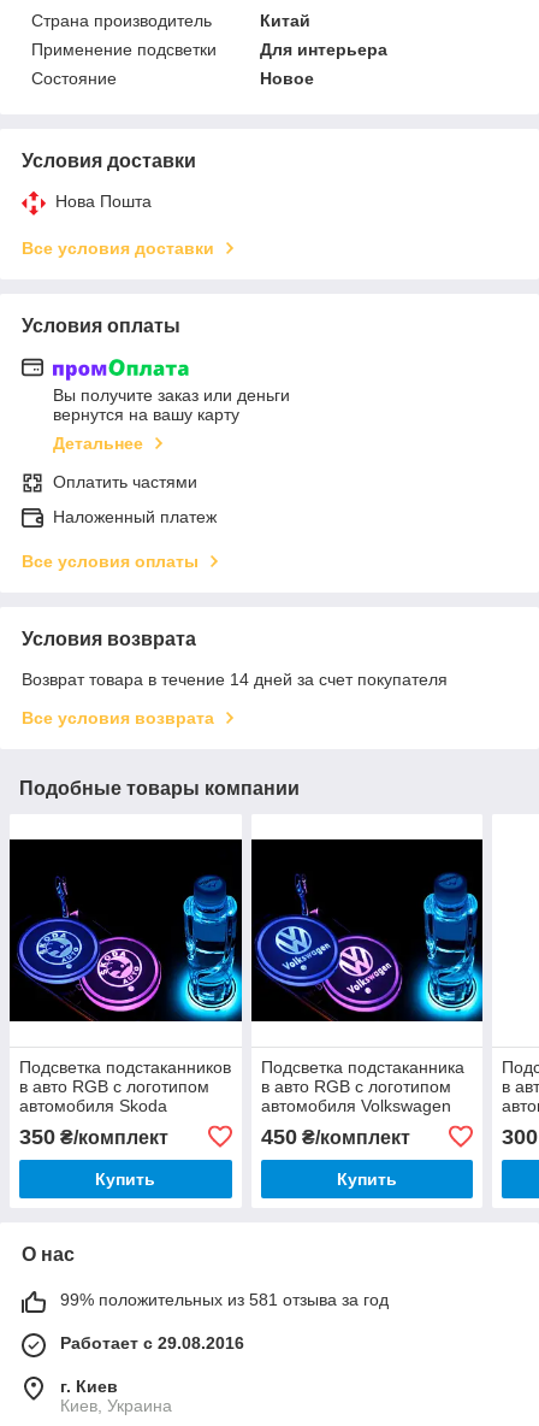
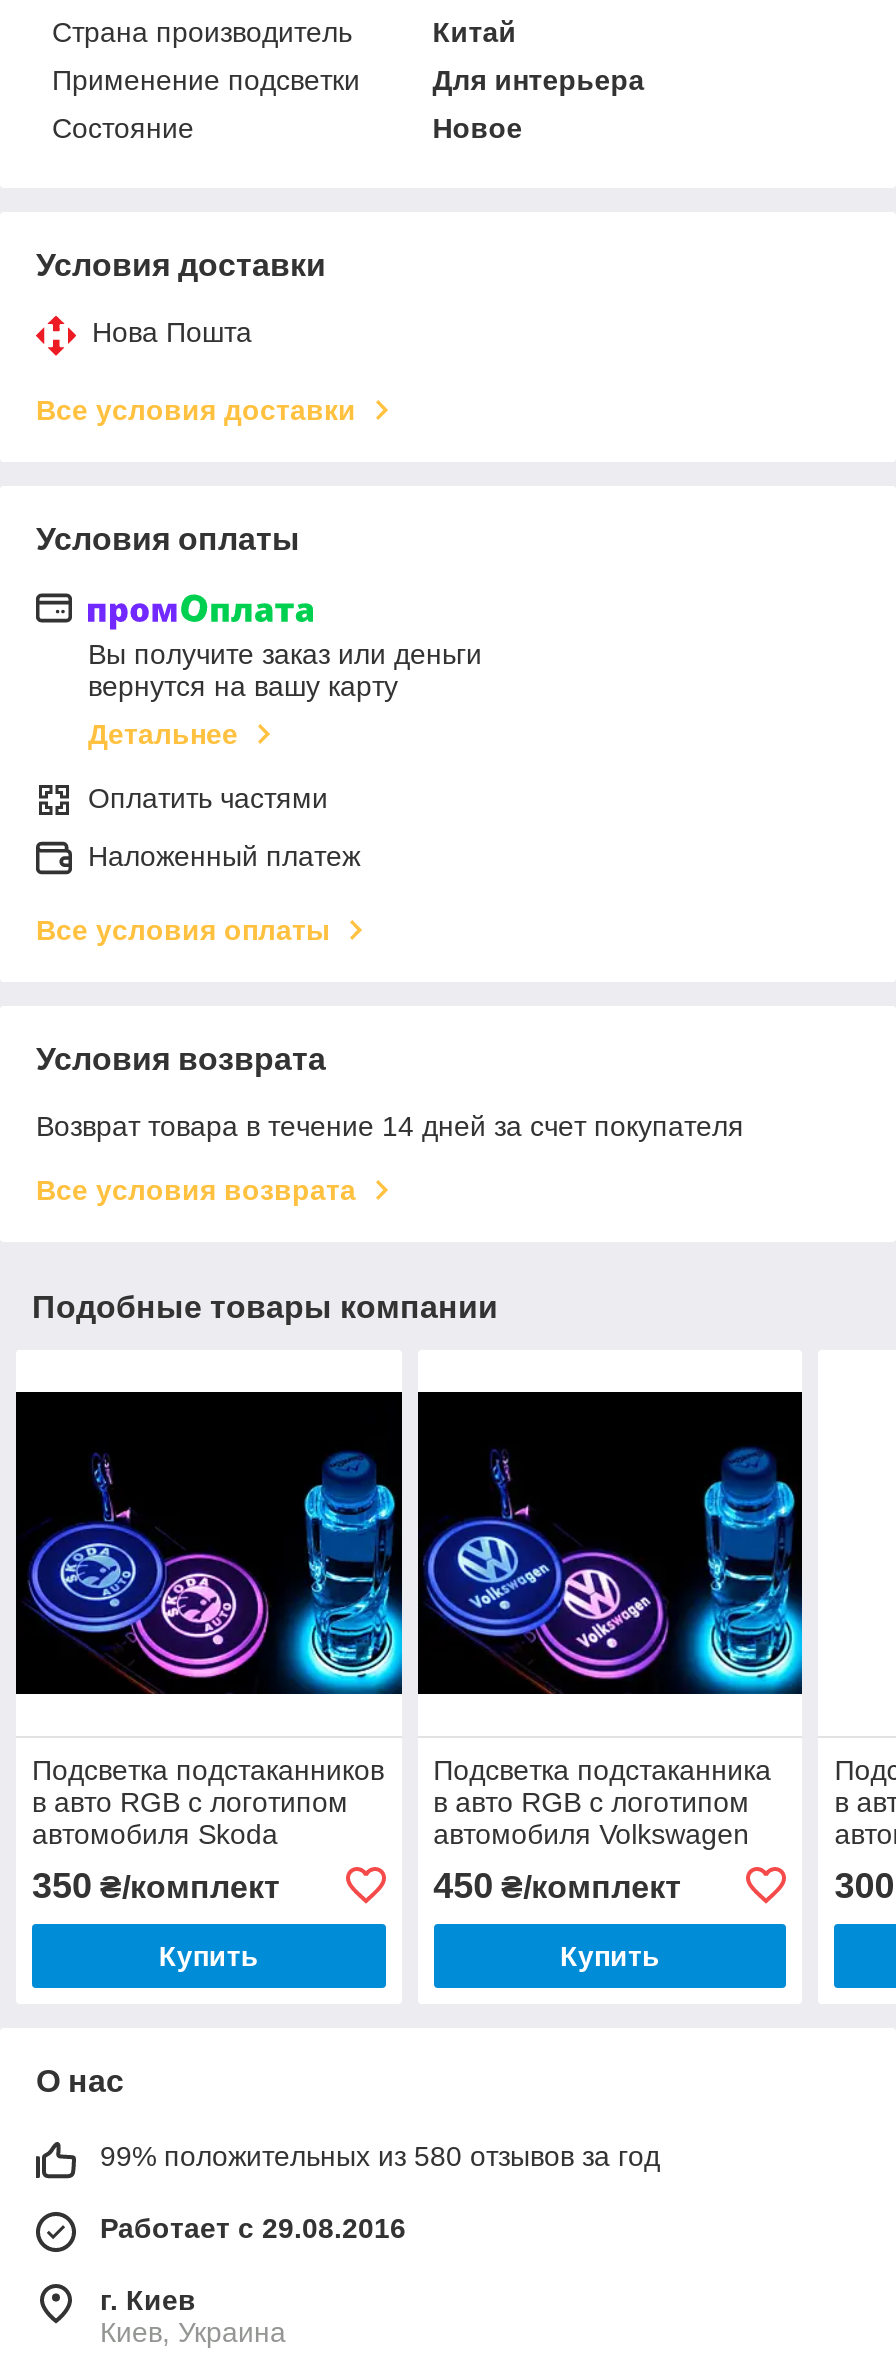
[60,1290,389,1309] 99% положительных из 581 отзыва за год -> [100,2140,660,2172] 99% положительных из 580 отзывов за год

